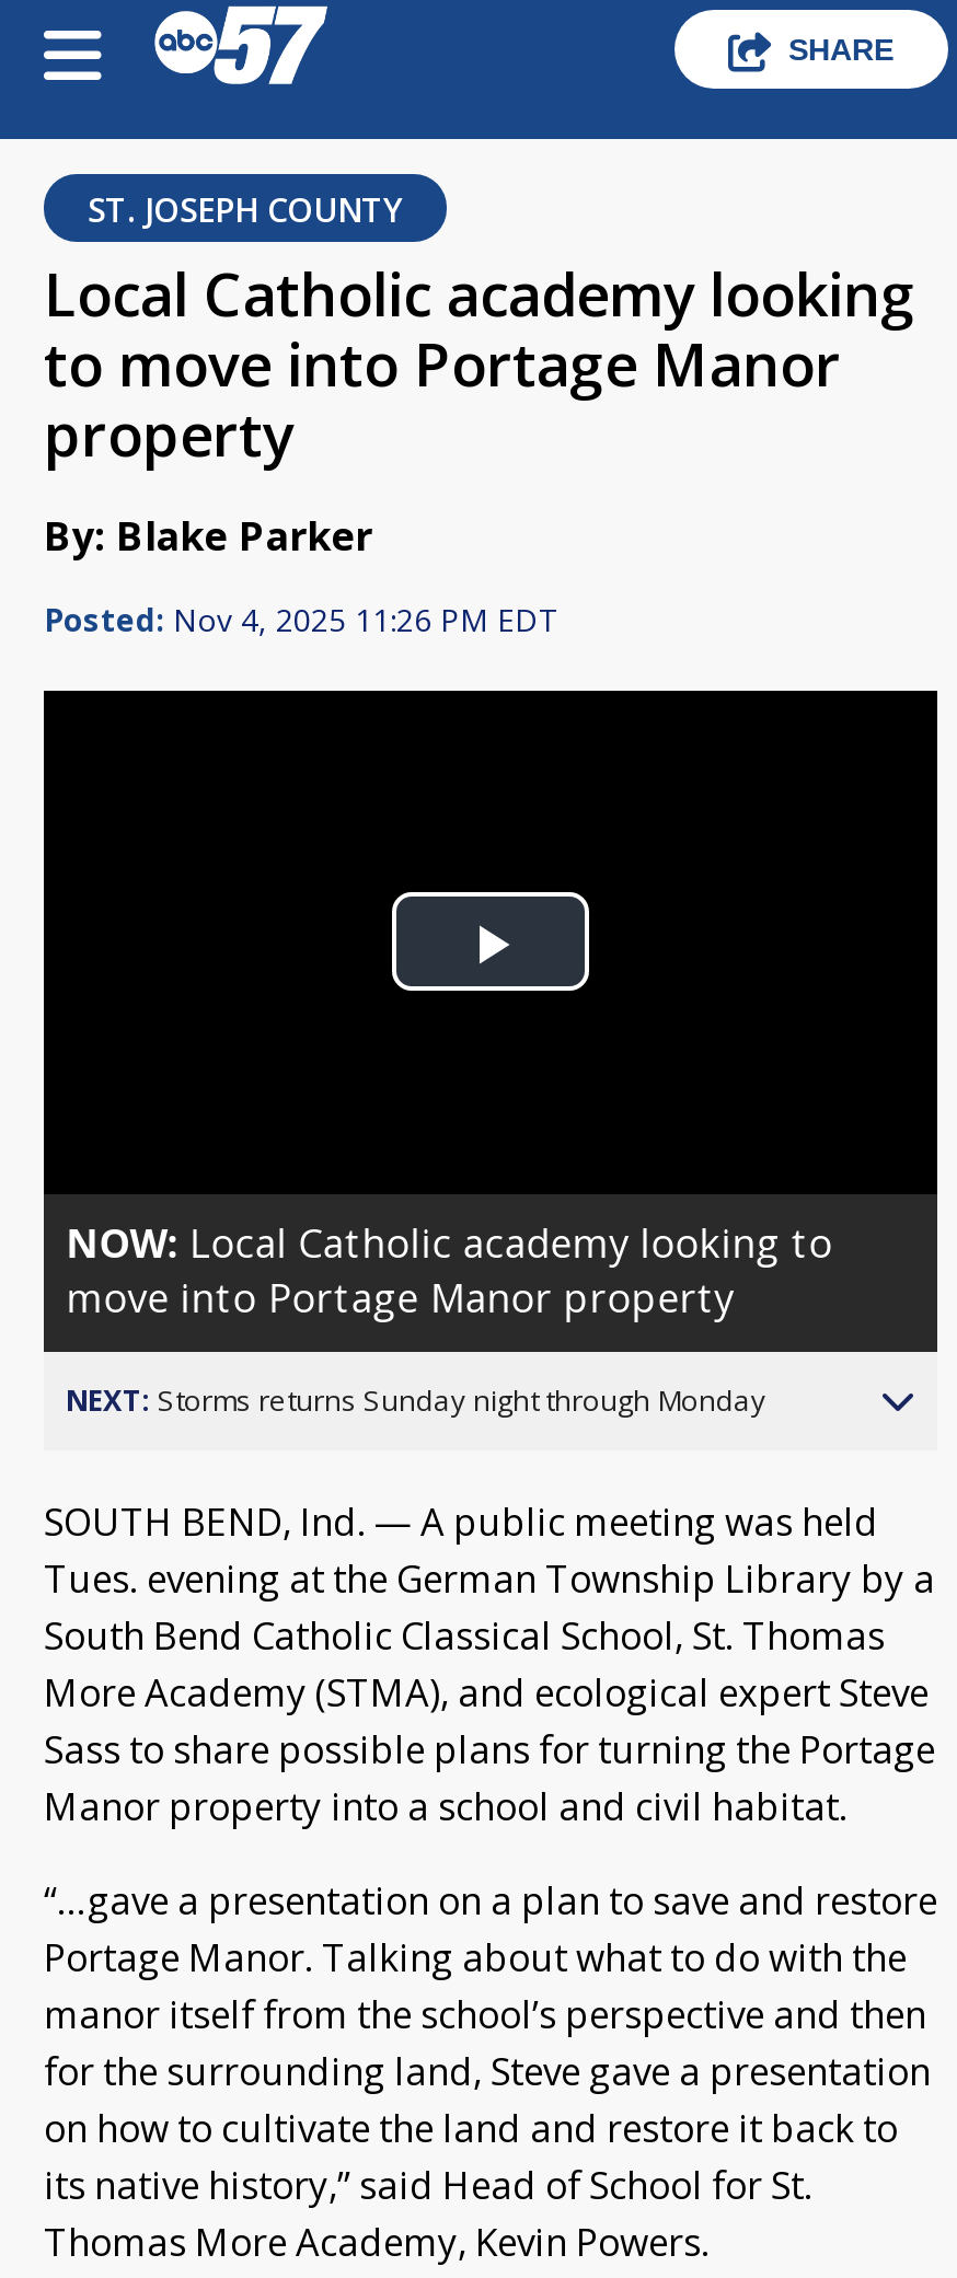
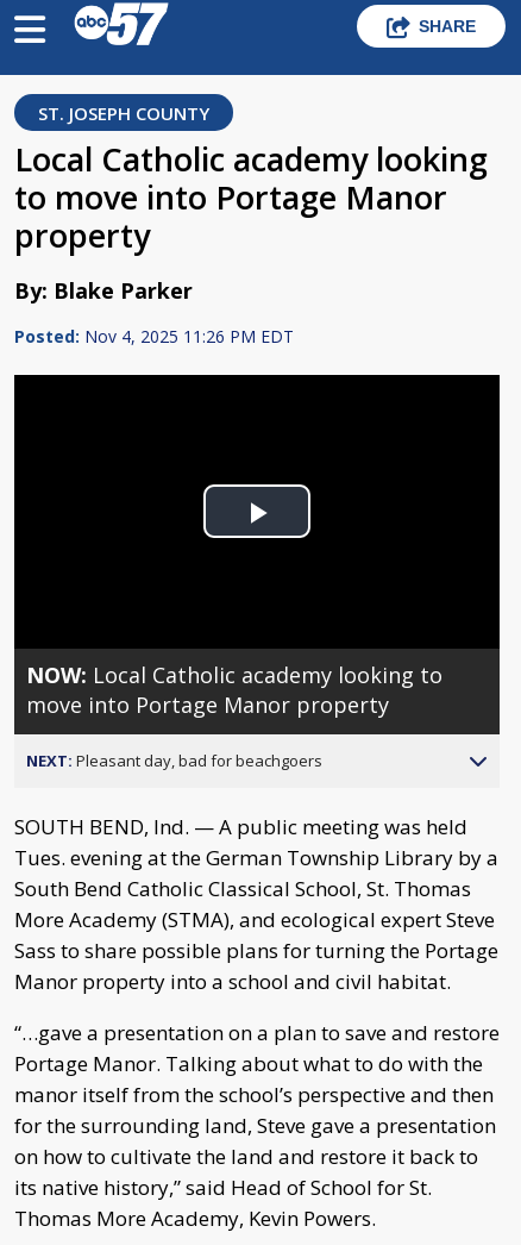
[66,1380,766,1420] NEXT: Storms returns Sunday night through Monday -> [26,750,322,771] NEXT: Pleasant day, bad for beachgoers

